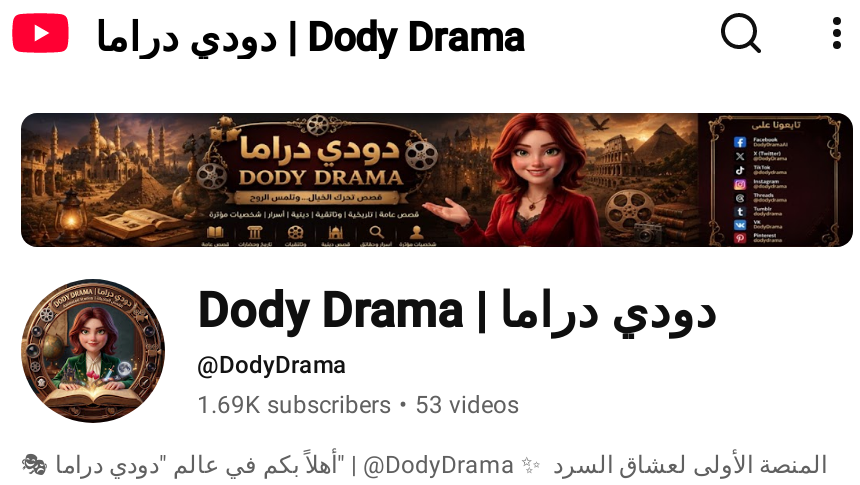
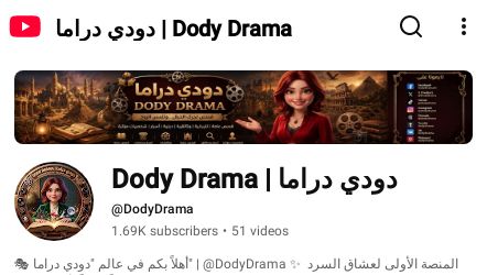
[197,391,519,419] 1.69K subscribers • 53 videos -> [111,223,289,239] 1.69K subscribers • 51 videos

